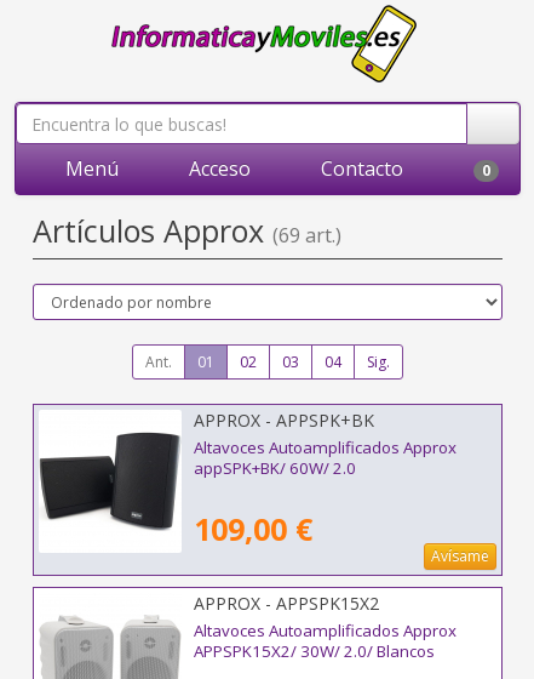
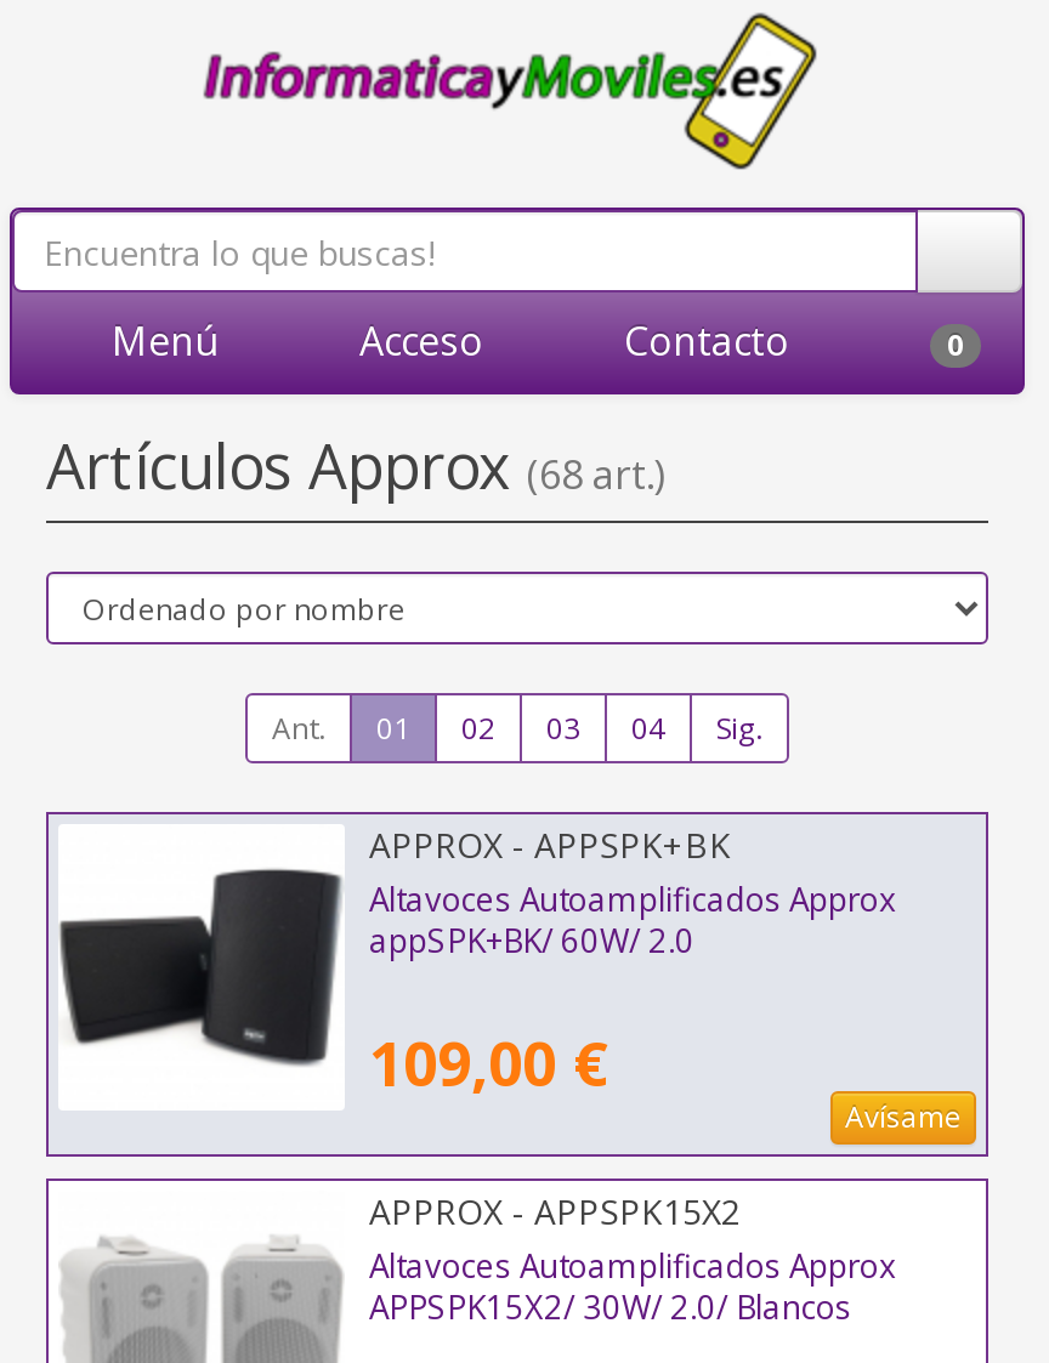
[33,210,341,251] Artículos Approx (69 art.) -> [46,424,665,506] Artículos Approx (68 art.)

